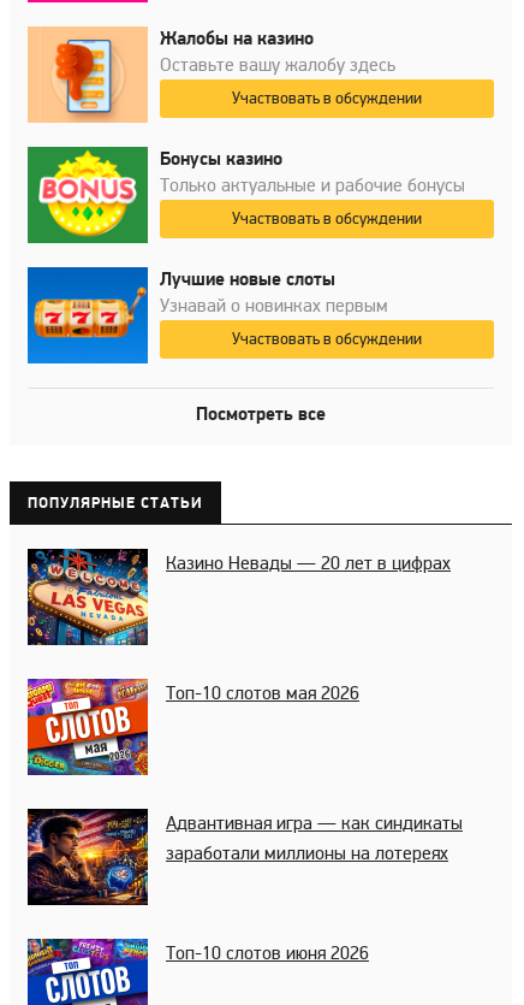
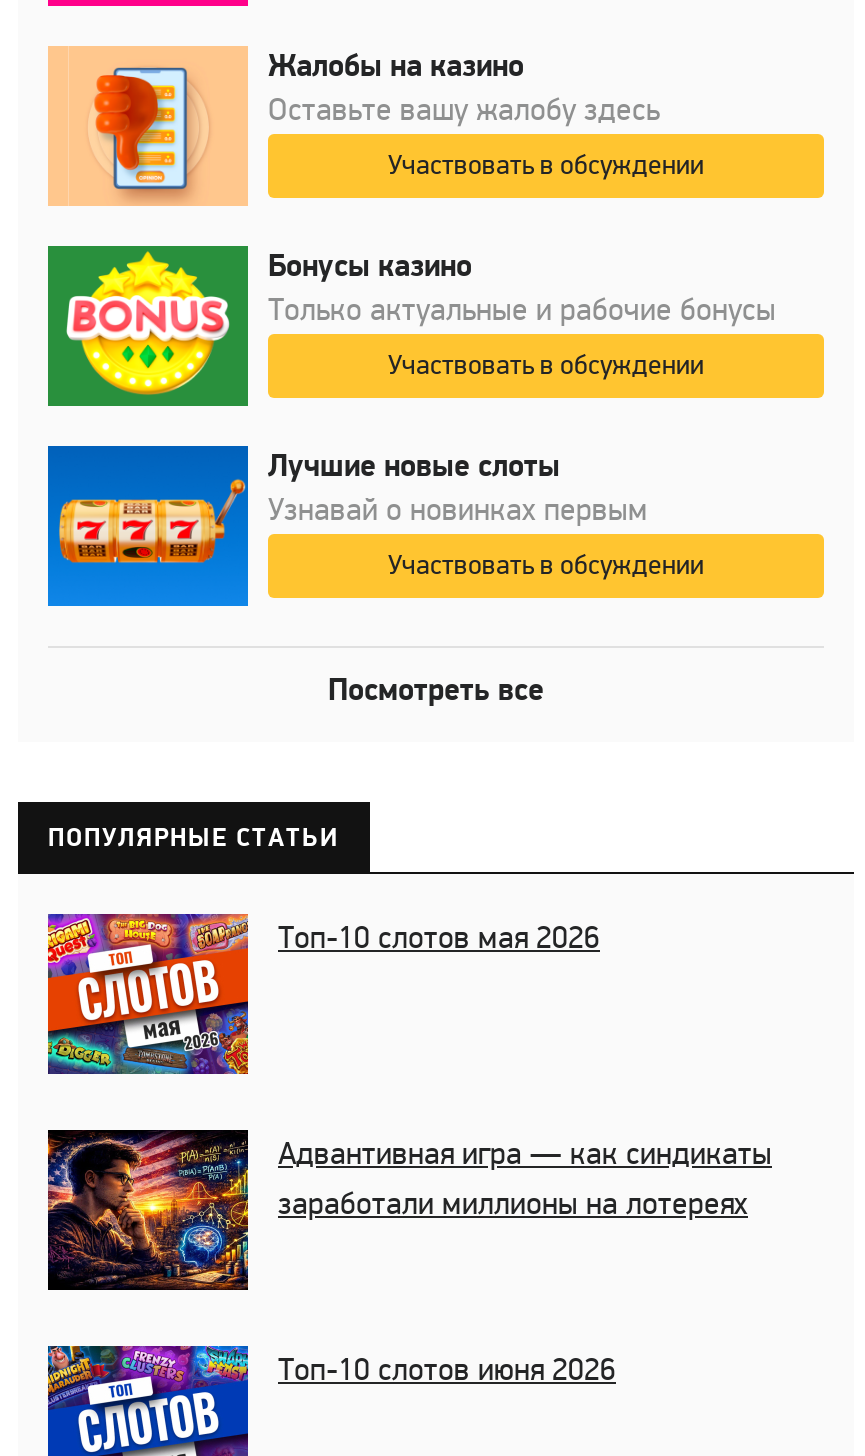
[26,548,451,646] [image] | Казино Невады — 20 лет в цифрах -> none

